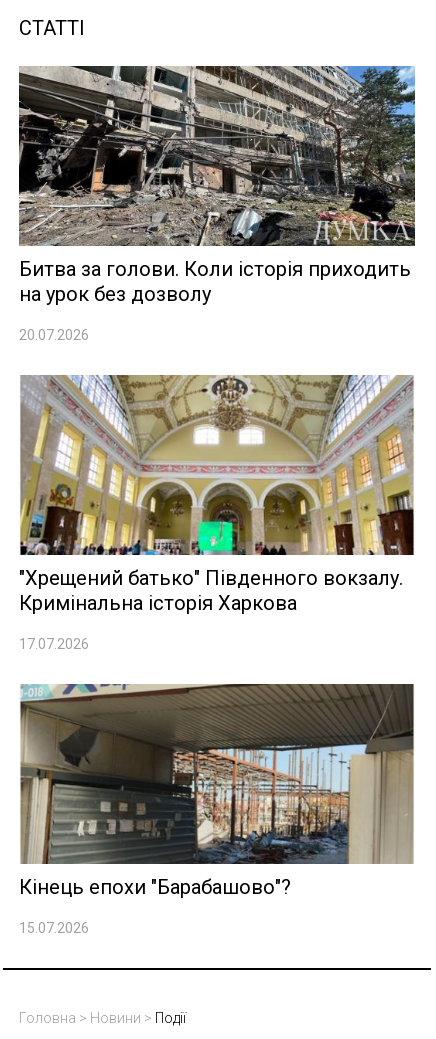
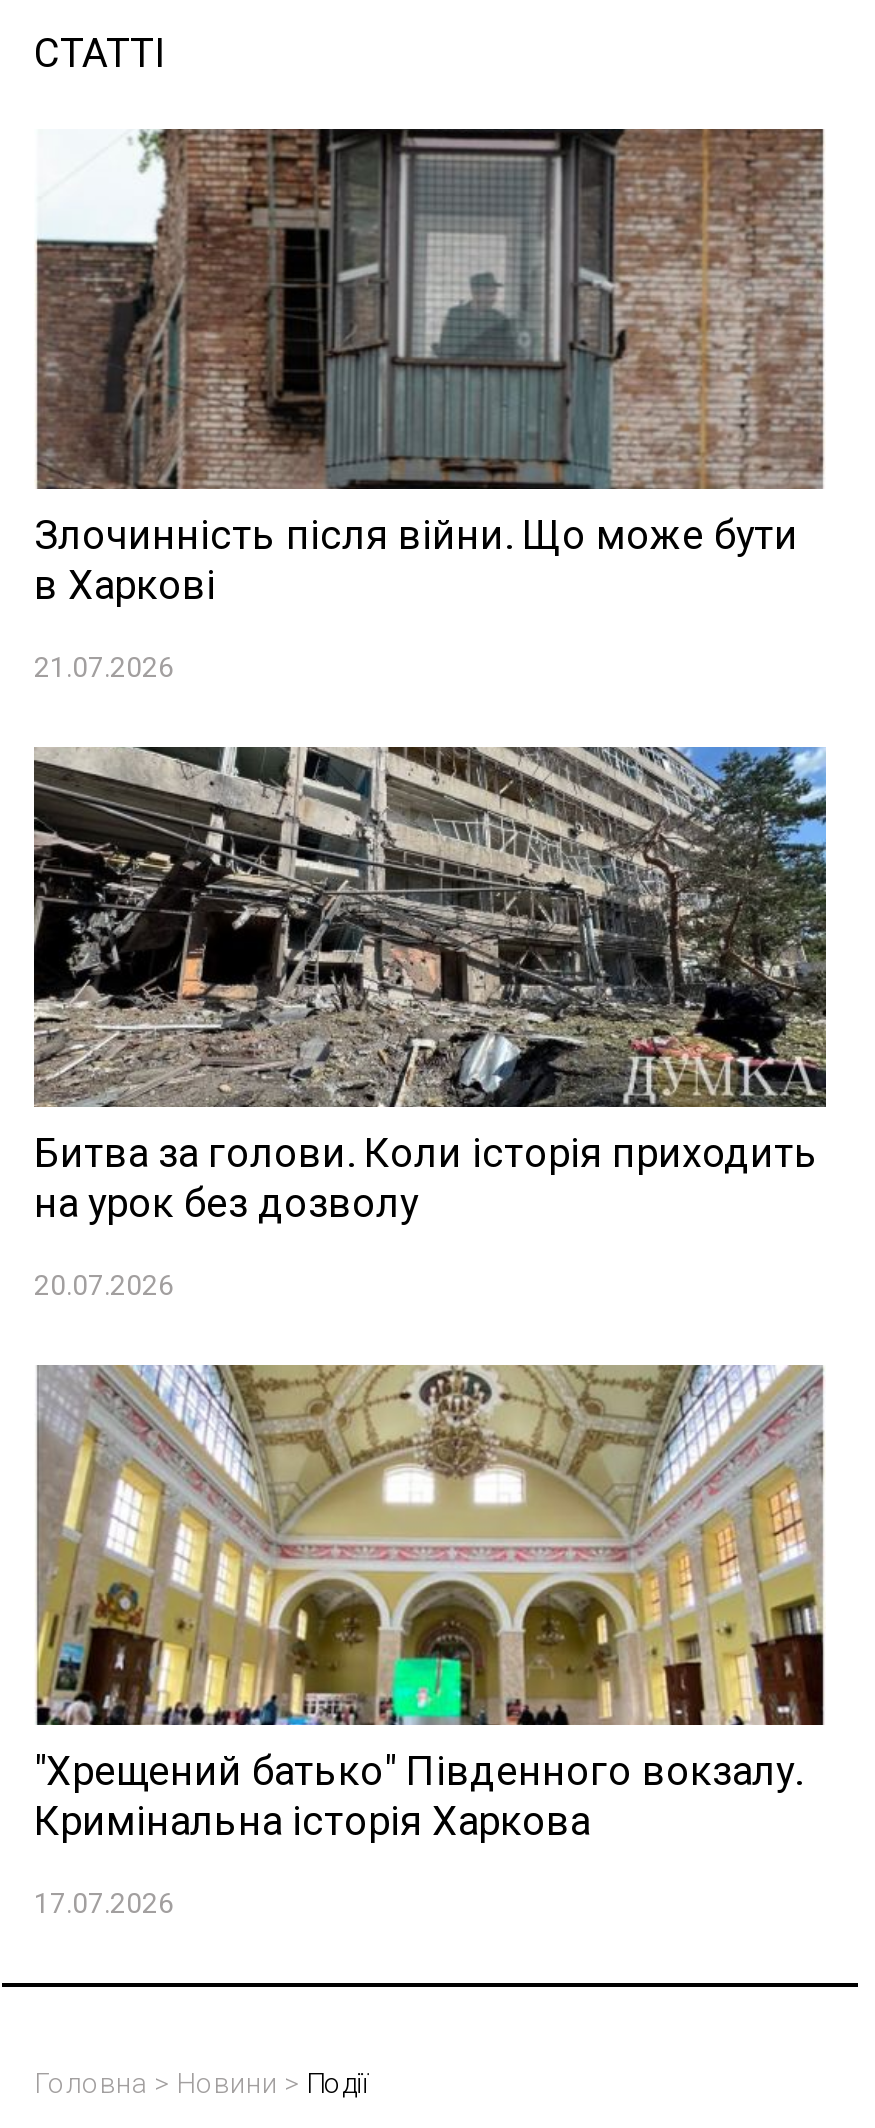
none -> [34,127,826,683] [image] | Злочинність після війни. Що може бути | в Харкові | 21.07.2026
moved [17,64,417,652] -> [30,743,830,1919]: [image] | Битва за голови. Коли історія приходить | на урок без дозволу | 20.07.2026 | "Хрещений батько" Південного вокзалу. | Кримінальна історія Харкова | 17.07.2026
[19,683,414,936] [image] | Кінець епохи "Барабашово"? | 15.07.2026 -> none

